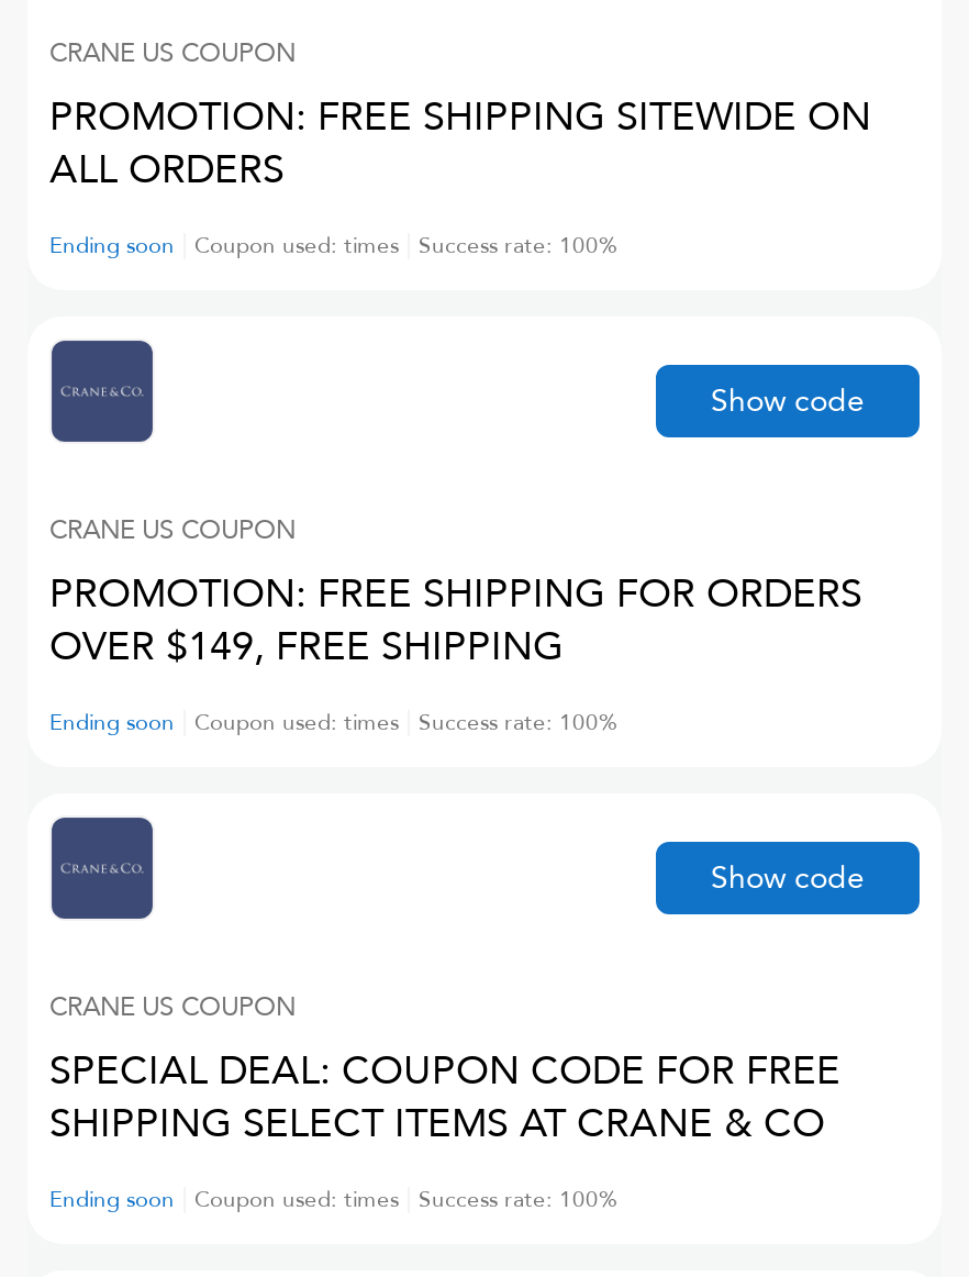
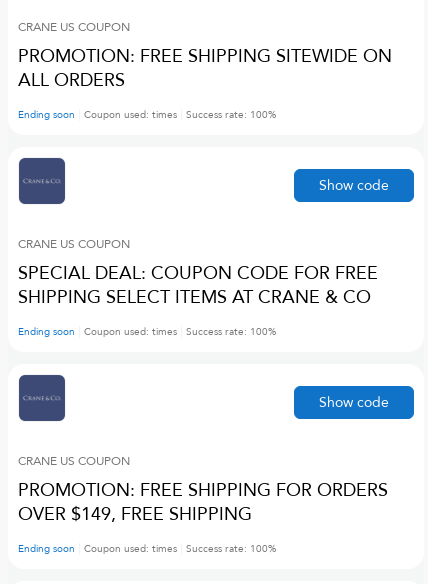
moved [49,567,862,675] -> [18,478,388,527]: PROMOTION: FREE SHIPPING FOR ORDERS | OVER $149, FREE SHIPPING
moved [49,1044,840,1152] -> [18,261,378,310]: SPECIAL DEAL: COUPON CODE FOR FREE | SHIPPING SELECT ITEMS AT CRANE & CO

